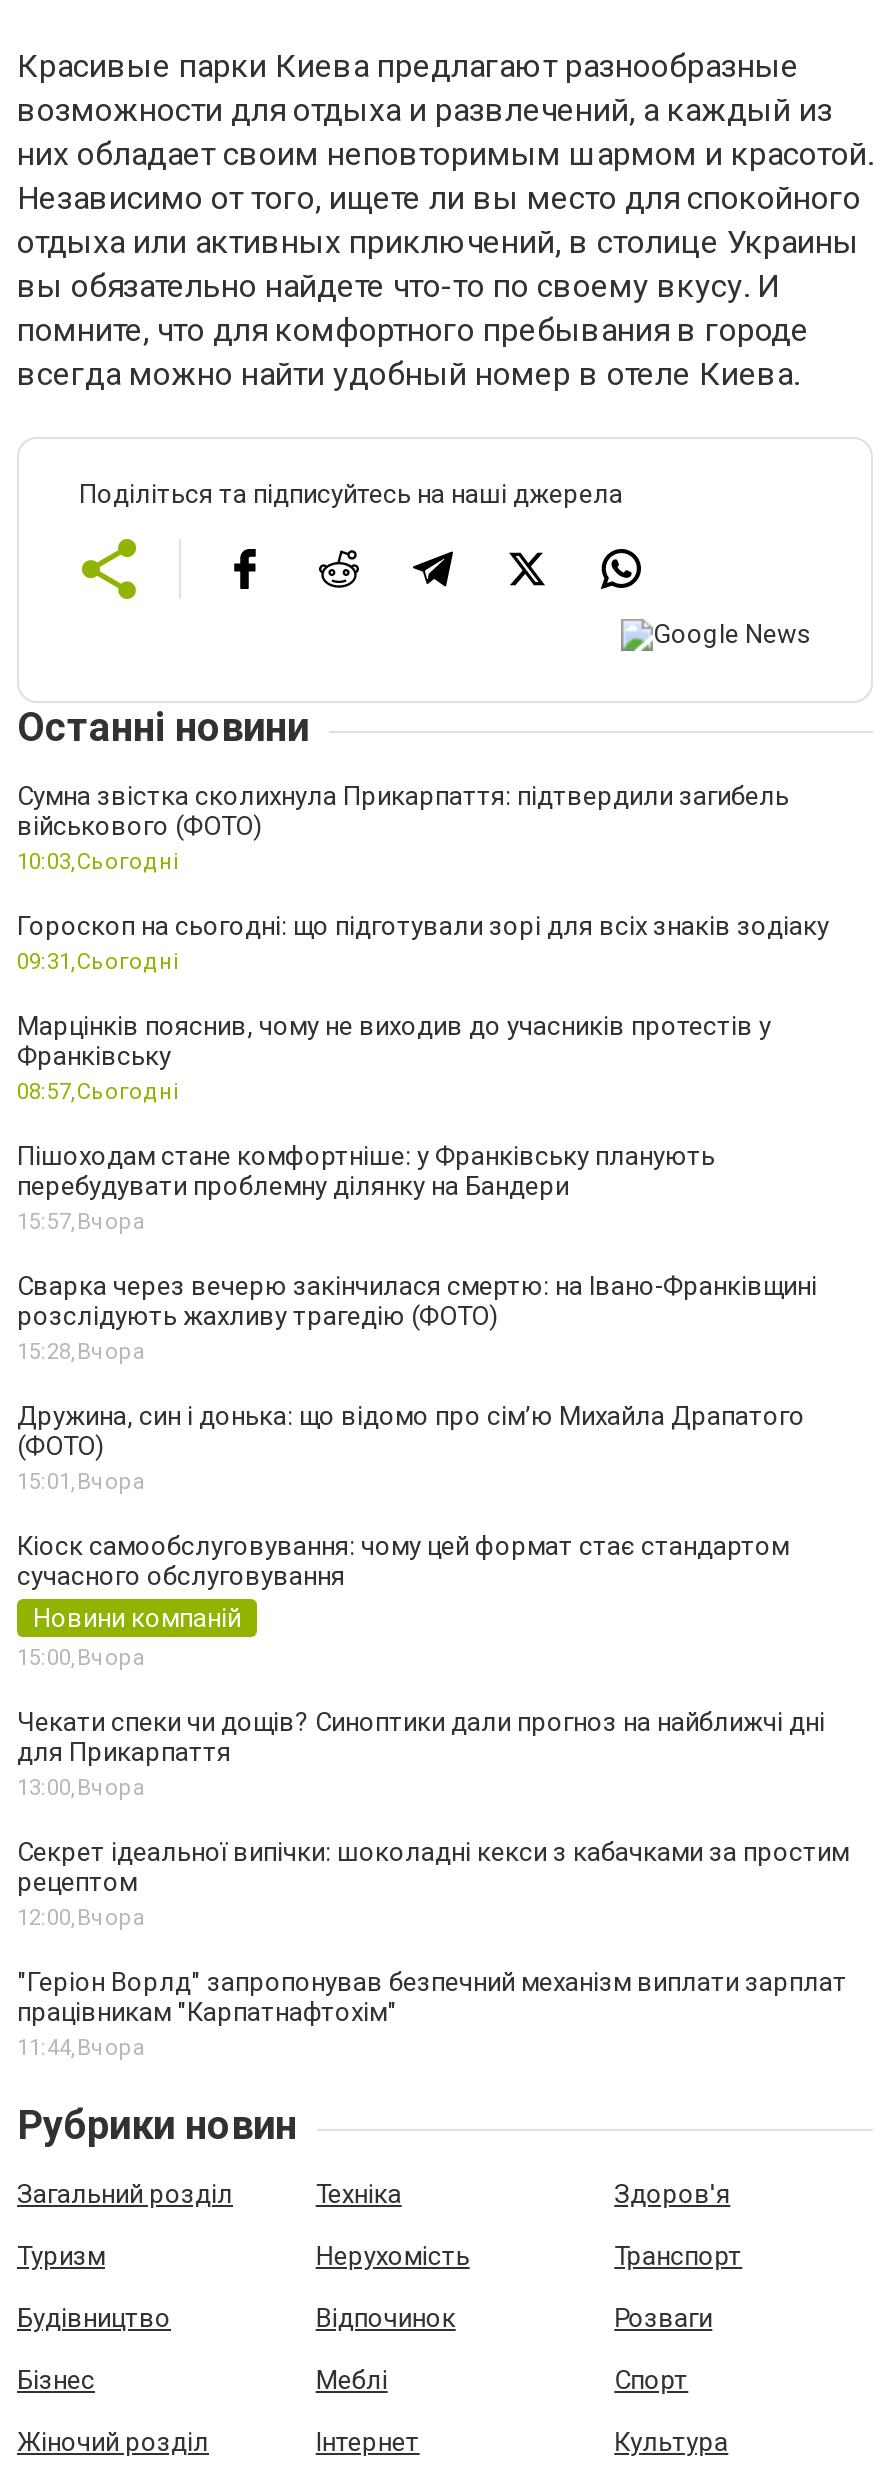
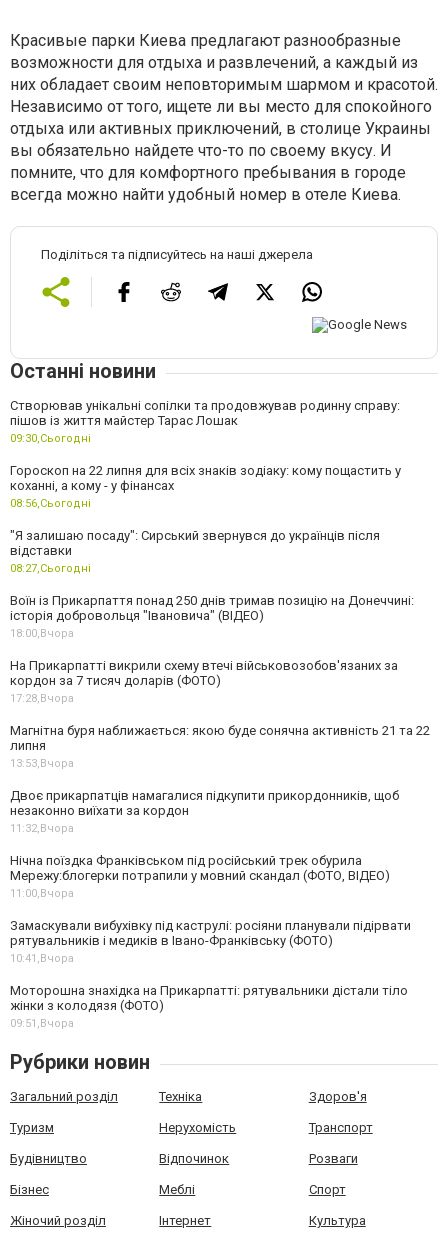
[17,782,789,876] Сумна звістка сколихнула Прикарпаття: підтвердили загибель | військового (ФОТО) | 10:03,Сьогодні -> [10,398,400,445] Створював унікальні сопілки та продовжував родинну справу: | пішов із життя майстер Тарас Лошак | 09:30,Сьогодні
[17,912,829,976] Гороскоп на сьогодні: що підготували зорі для всіх знаків зодіаку | 09:31,Сьогодні -> [10,463,401,510] Гороскоп на 22 липня для всіх знаків зодіаку: кому пощастить у | коханні, а кому - у фінансах | 08:56,Сьогодні
[17,1012,771,1106] Марцінків пояснив, чому не виходив до учасників протестів у | Франківську | 08:57,Сьогодні -> [10,528,380,575] "Я залишаю посаду": Сирський звернувся до українців після | відставки | 08:27,Сьогодні
[17,1142,715,1236] Пішоходам стане комфортніше: у Франківську планують | перебудувати проблемну ділянку на Бандери | 15:57, Вчора -> [10,593,414,640] Воїн із Прикарпаття понад 250 днів тримав позицію на Донеччині: | історія добровольця "Івановича" (ВІДЕО) | 18:00, Вчора
[17,1272,817,1366] Сварка через вечерю закінчилася смертю: на Івано-Франківщині | розслідують жахливу трагедію (ФОТО) | 15:28, Вчора -> [10,658,398,705] На Прикарпатті викрили схему втечі військовозобов'язаних за | кордон за 7 тисяч доларів (ФОТО) | 17:28, Вчора
[17,1402,805,1496] Дружина, син і донька: що відомо про сім’ю Михайла Драпатого | (ФОТО) | 15:01, Вчора -> [10,723,430,770] Магнітна буря наближається: якою буде сонячна активність 21 та 22 | липня | 13:53, Вчора
[17,1532,789,1672] Кіоск самообслуговування: чому цей формат стає стандартом | сучасного обслуговування | Новини компаній | 15:00, Вчора -> [10,788,399,835] Двоє прикарпатців намагалися підкупити прикордонників, щоб | незаконно виїхати за кордон | 11:32,Вчора
[17,1708,825,1802] Чекати спеки чи дощів? Синоптики дали прогноз на найближчі дні | для Прикарпаття | 13:00, Вчора -> [10,853,390,900] Нічна поїздка Франківськом під російський трек обурила | Мережу:блогерки потрапили у мовний скандал (ФОТО, ВІДЕО) | 11:00, Вчора
[17,1838,849,1932] Секрет ідеальної випічки: шоколадні кекси з кабачками за простим | рецептом | 12:00, Вчора -> [10,918,411,965] Замаскували вибухівку під каструлі: росіяни планували підірвати | рятувальників і медиків в Івано-Франківську (ФОТО) | 10:41, Вчора
[17,1968,847,2062] "Геріон Ворлд" запропонував безпечний механізм виплати зарплат | працівникам "Карпатнафтохім" | 11:44, Вчора -> [10,983,408,1030] Моторошна знахідка на Прикарпатті: рятувальники дістали тіло | жінки з колодязя (ФОТО) | 09:51, Вчора

